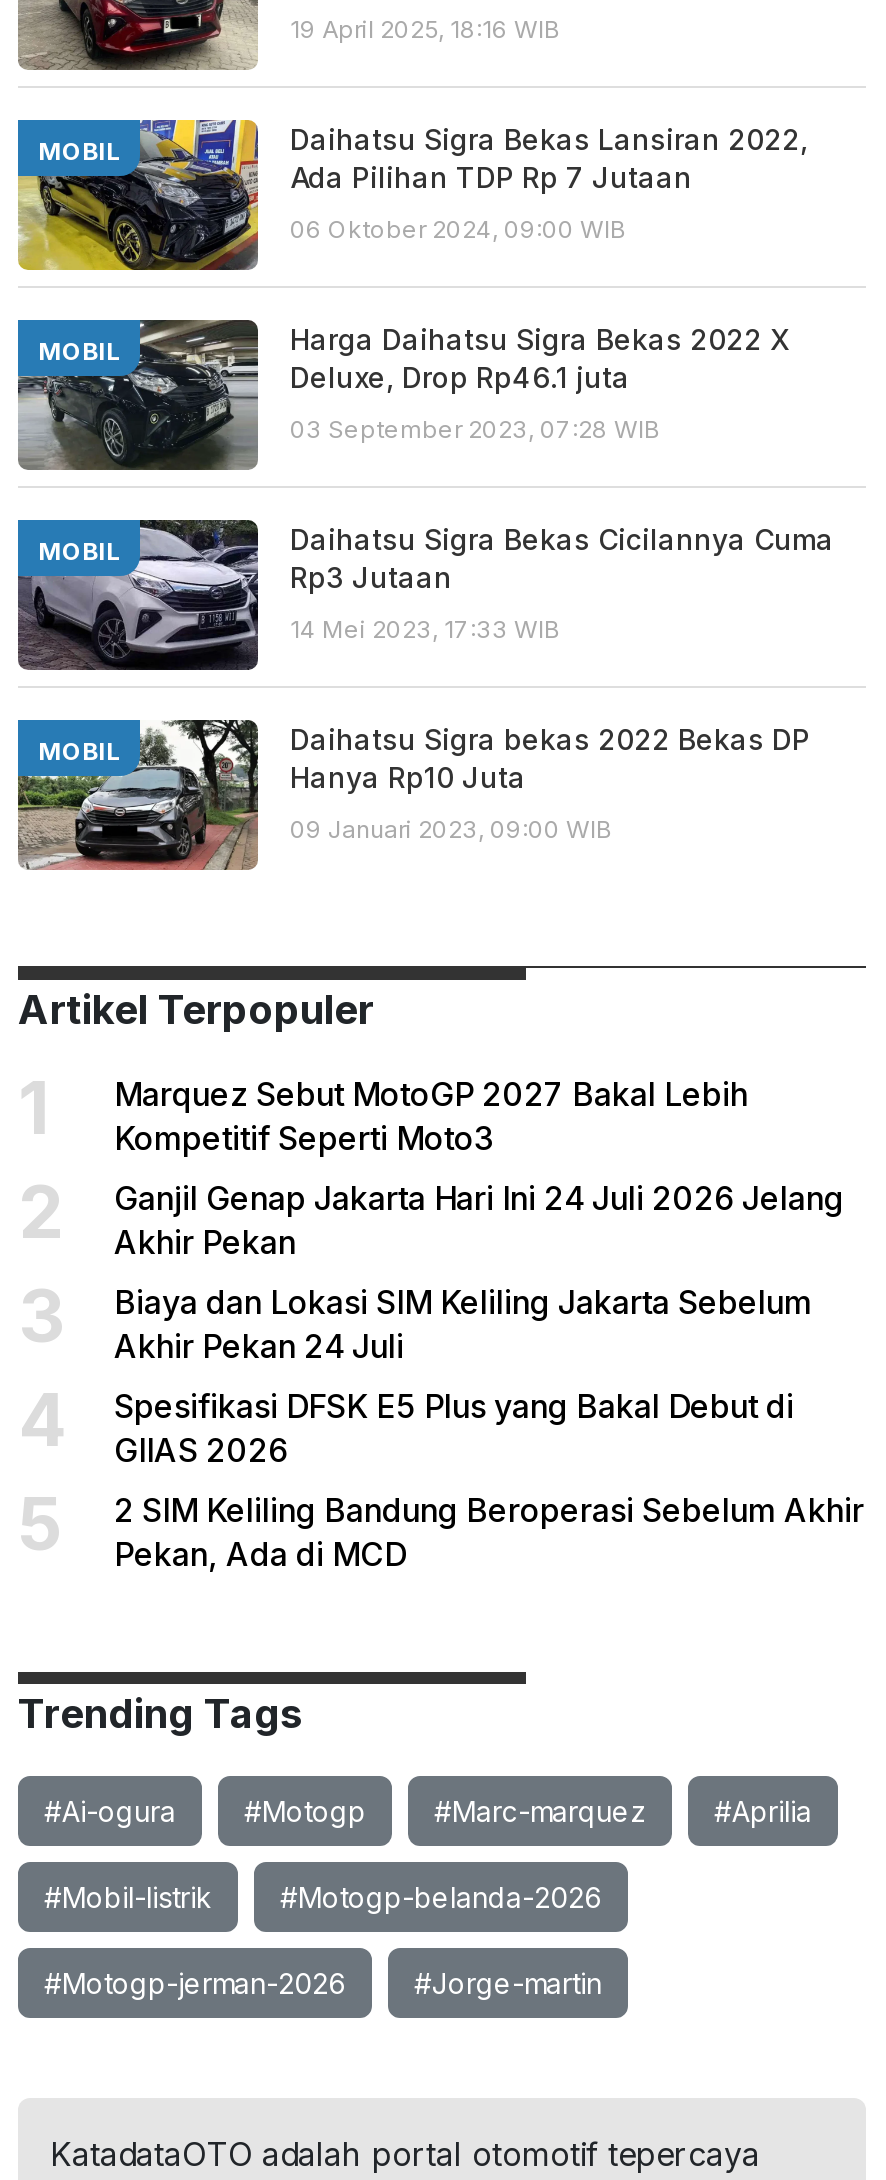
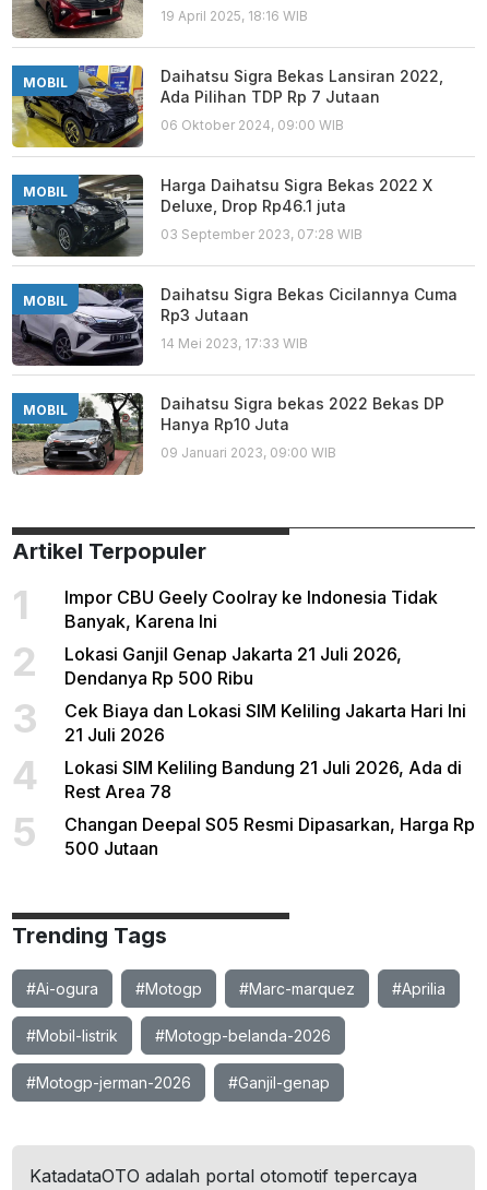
[114,1074,748,1158] Marquez Sebut MotoGP 2027 Bakal Lebih | Kompetitif Seperti Moto3 -> [64,586,438,632] Impor CBU Geely Coolray ke Indonesia Tidak | Banyak, Karena Ini
[114,1178,844,1262] Ganjil Genap Jakarta Hari Ini 24 Juli 2026 Jelang | Akhir Pekan -> [64,643,402,689] Lokasi Ganjil Genap Jakarta 21 Juli 2026, | Dendanya Rp 500 Ribu
[114,1282,812,1366] Biaya dan Lokasi SIM Keliling Jakarta Sebelum | Akhir Pekan 24 Juli -> [64,700,466,746] Cek Biaya dan Lokasi SIM Keliling Jakarta Hari Ini | 21 Juli 2026
[114,1386,794,1470] Spesifikasi DFSK E5 Plus yang Bakal Debut di | GIIAS 2026 -> [64,757,462,802] Lokasi SIM Keliling Bandung 21 Juli 2026, Ada di | Rest Area 78
[114,1490,864,1574] 2 SIM Keliling Bandung Beroperasi Sebelum Akhir | Pekan, Ada di MCD -> [64,813,475,859] Changan Deepal S05 Resmi Dipasarkan, Harga Rp | 500 Jutaan
[414,1966,602,2000] #Jorge-martin -> [228,1073,330,1092] #Ganjil-genap

